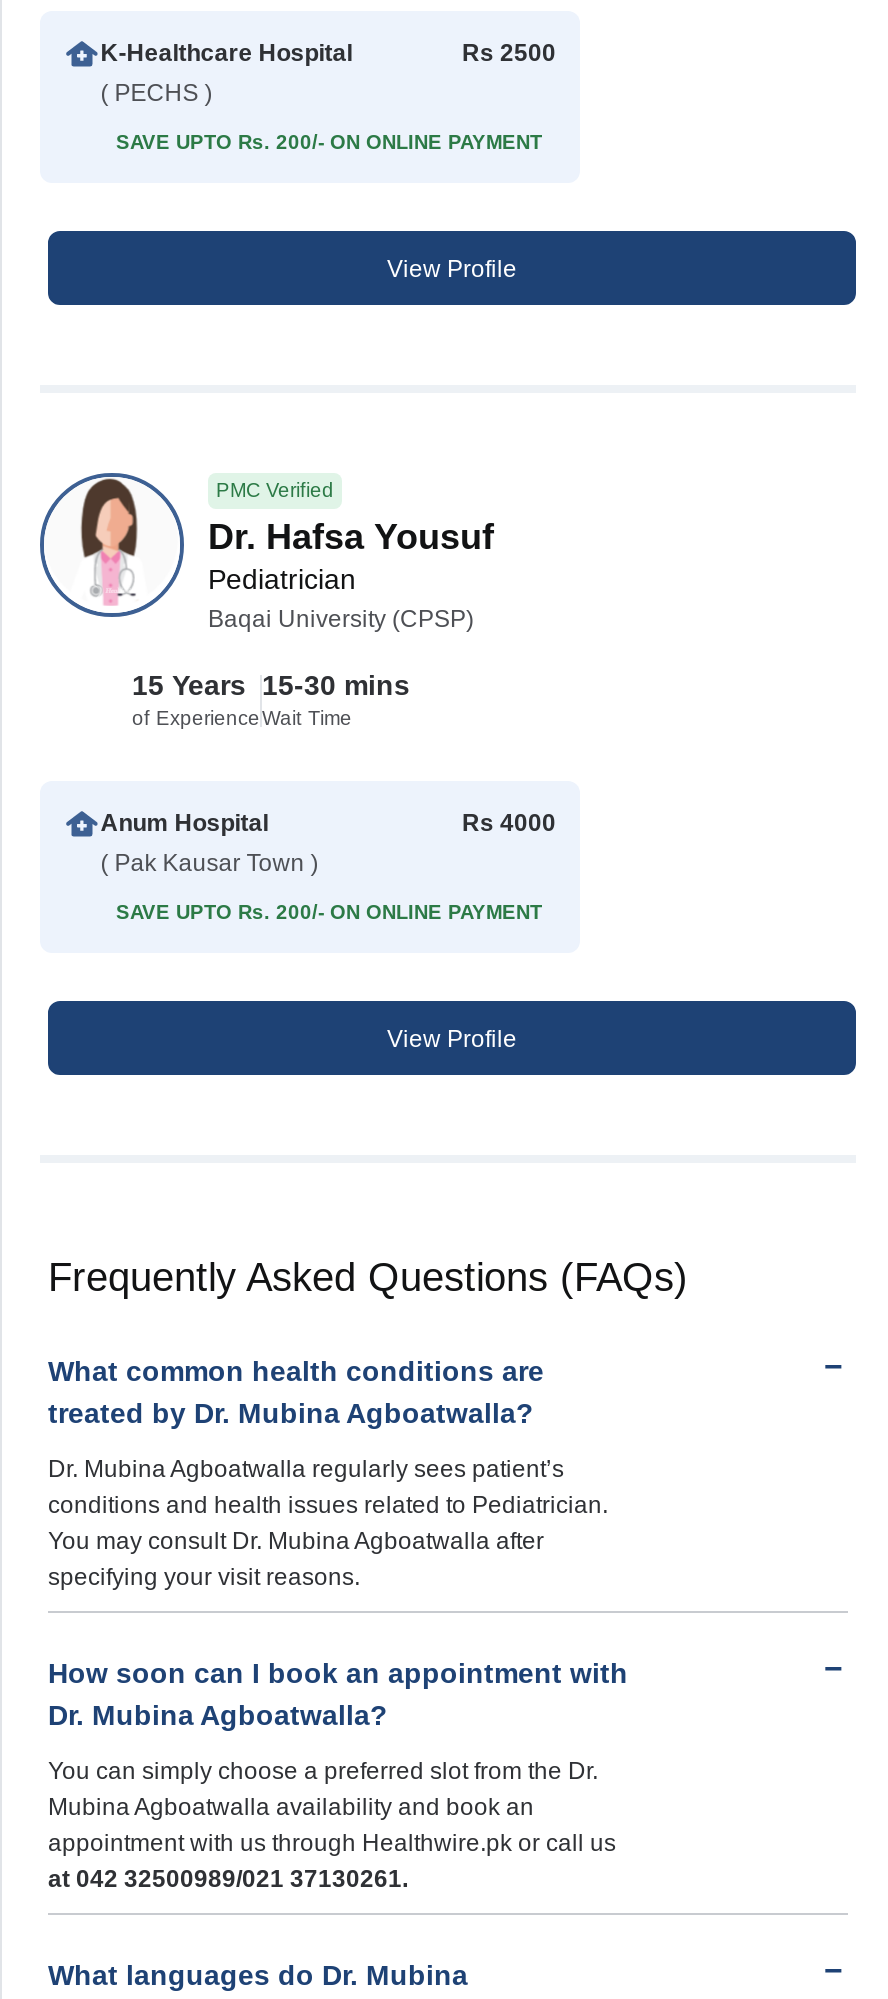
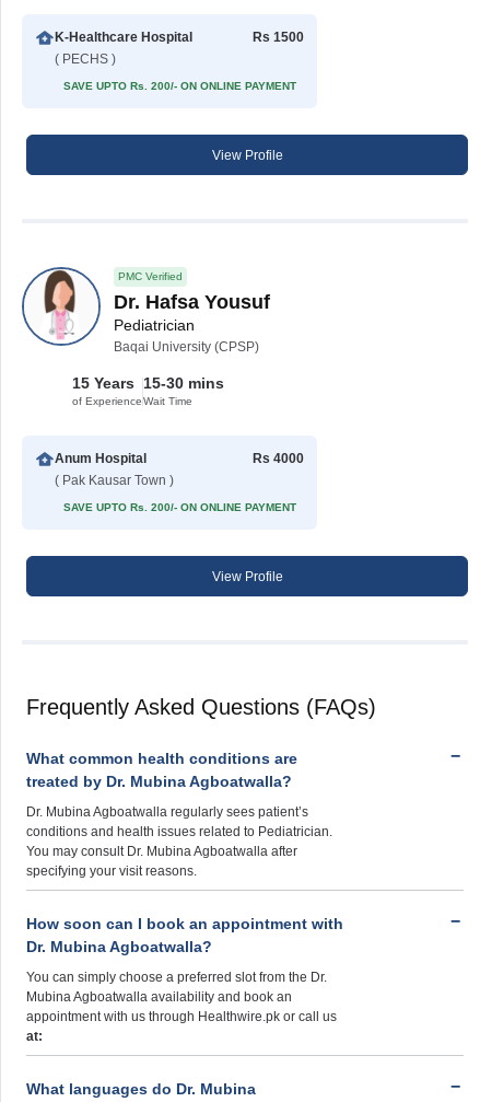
[462,39,556,67] Rs 2500 -> [253,30,304,45] Rs 1500
[48,1865,408,1893] at 042 32500989/021 37130261. -> [26,1029,43,1044] at:

